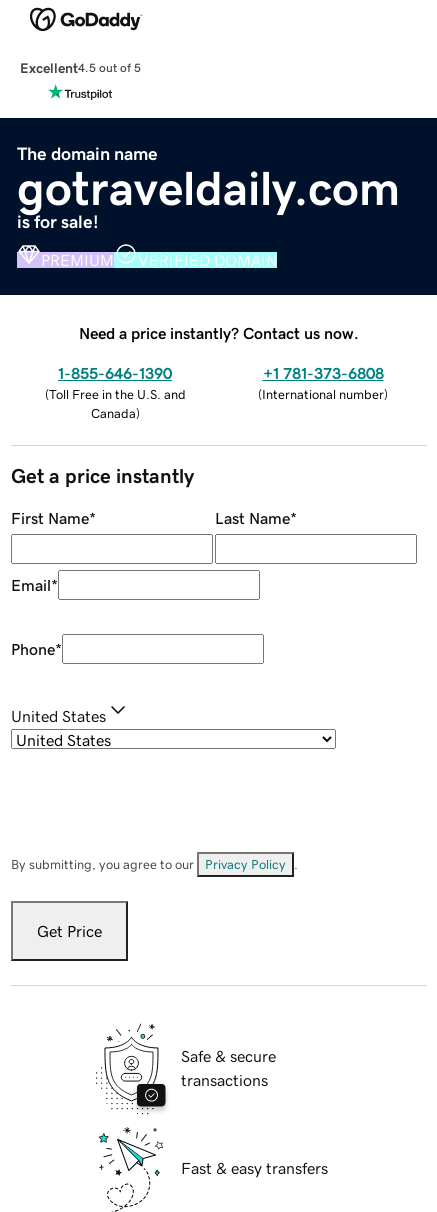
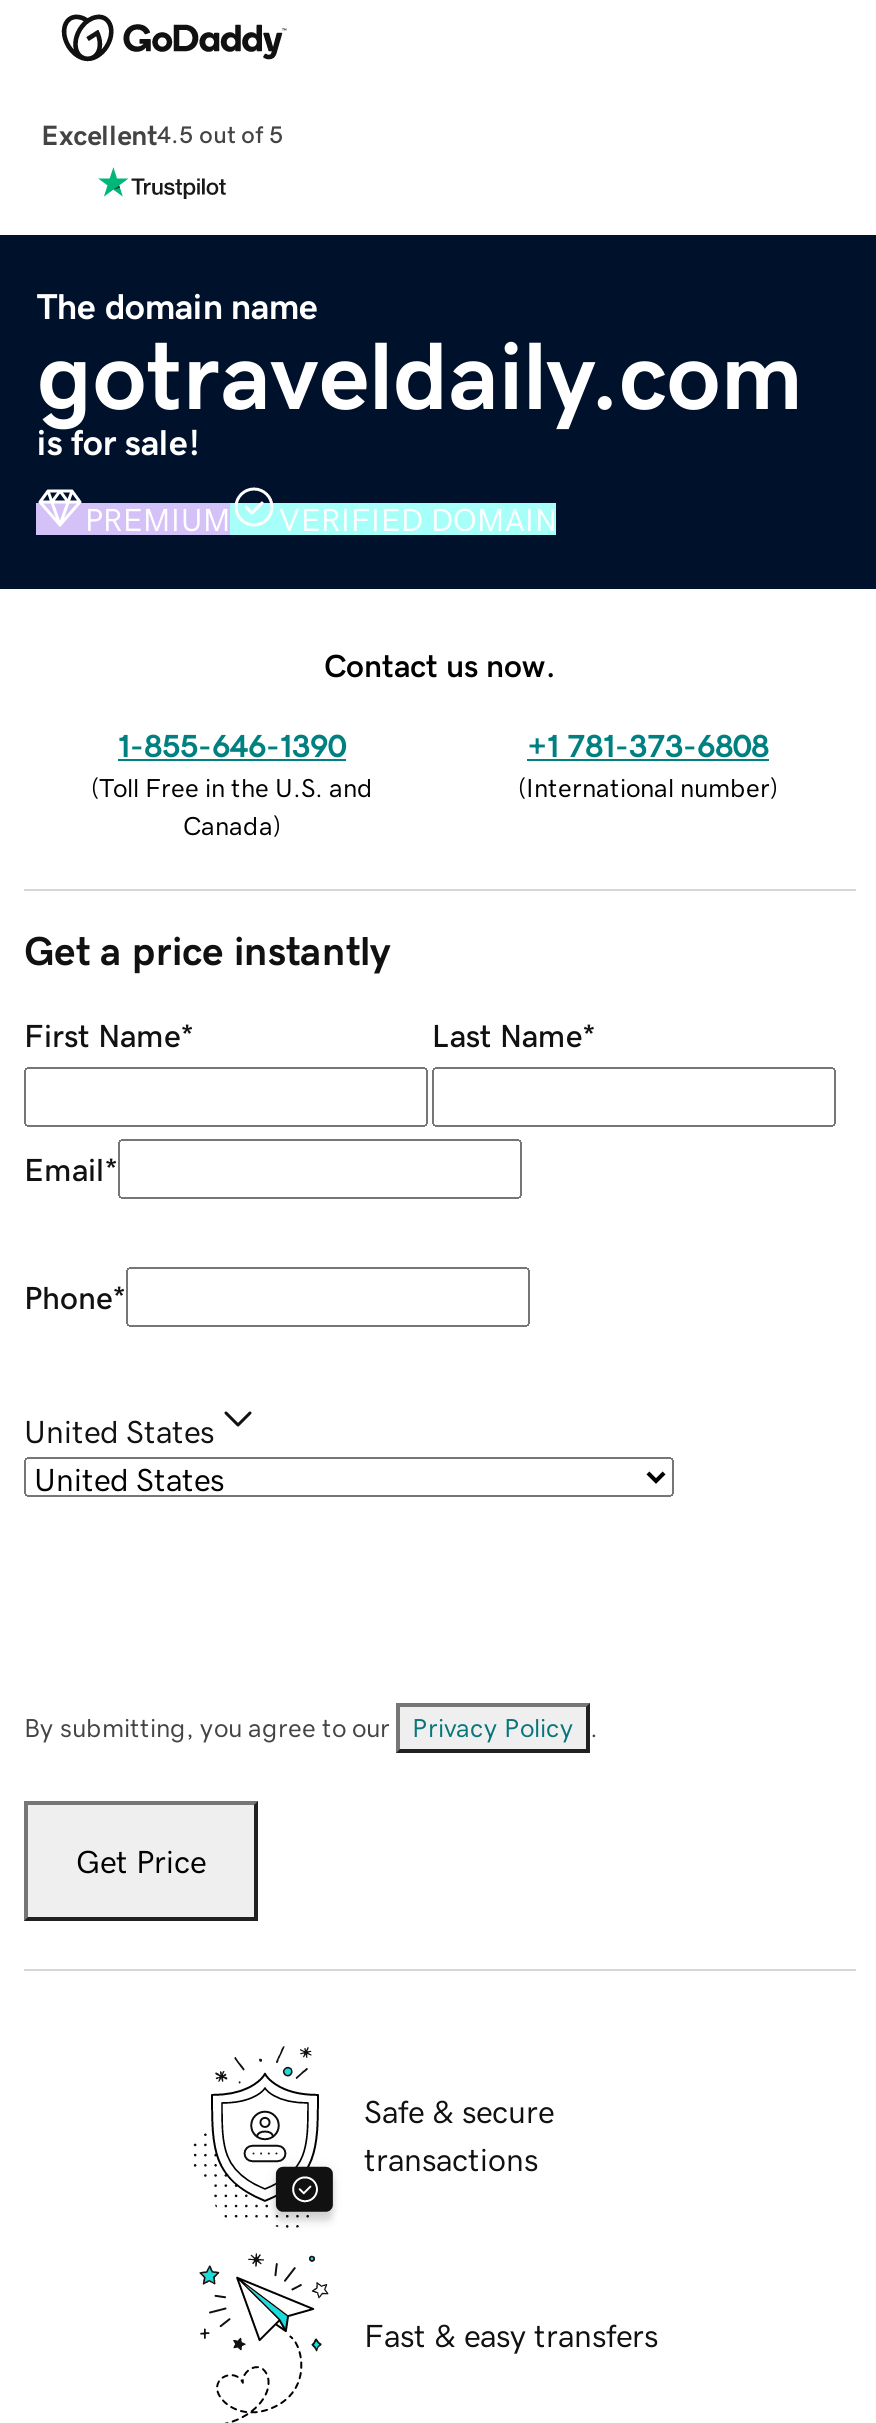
[79,325,359,341] Need a price instantly? Contact us now. -> [324,648,556,680] Contact us now.

